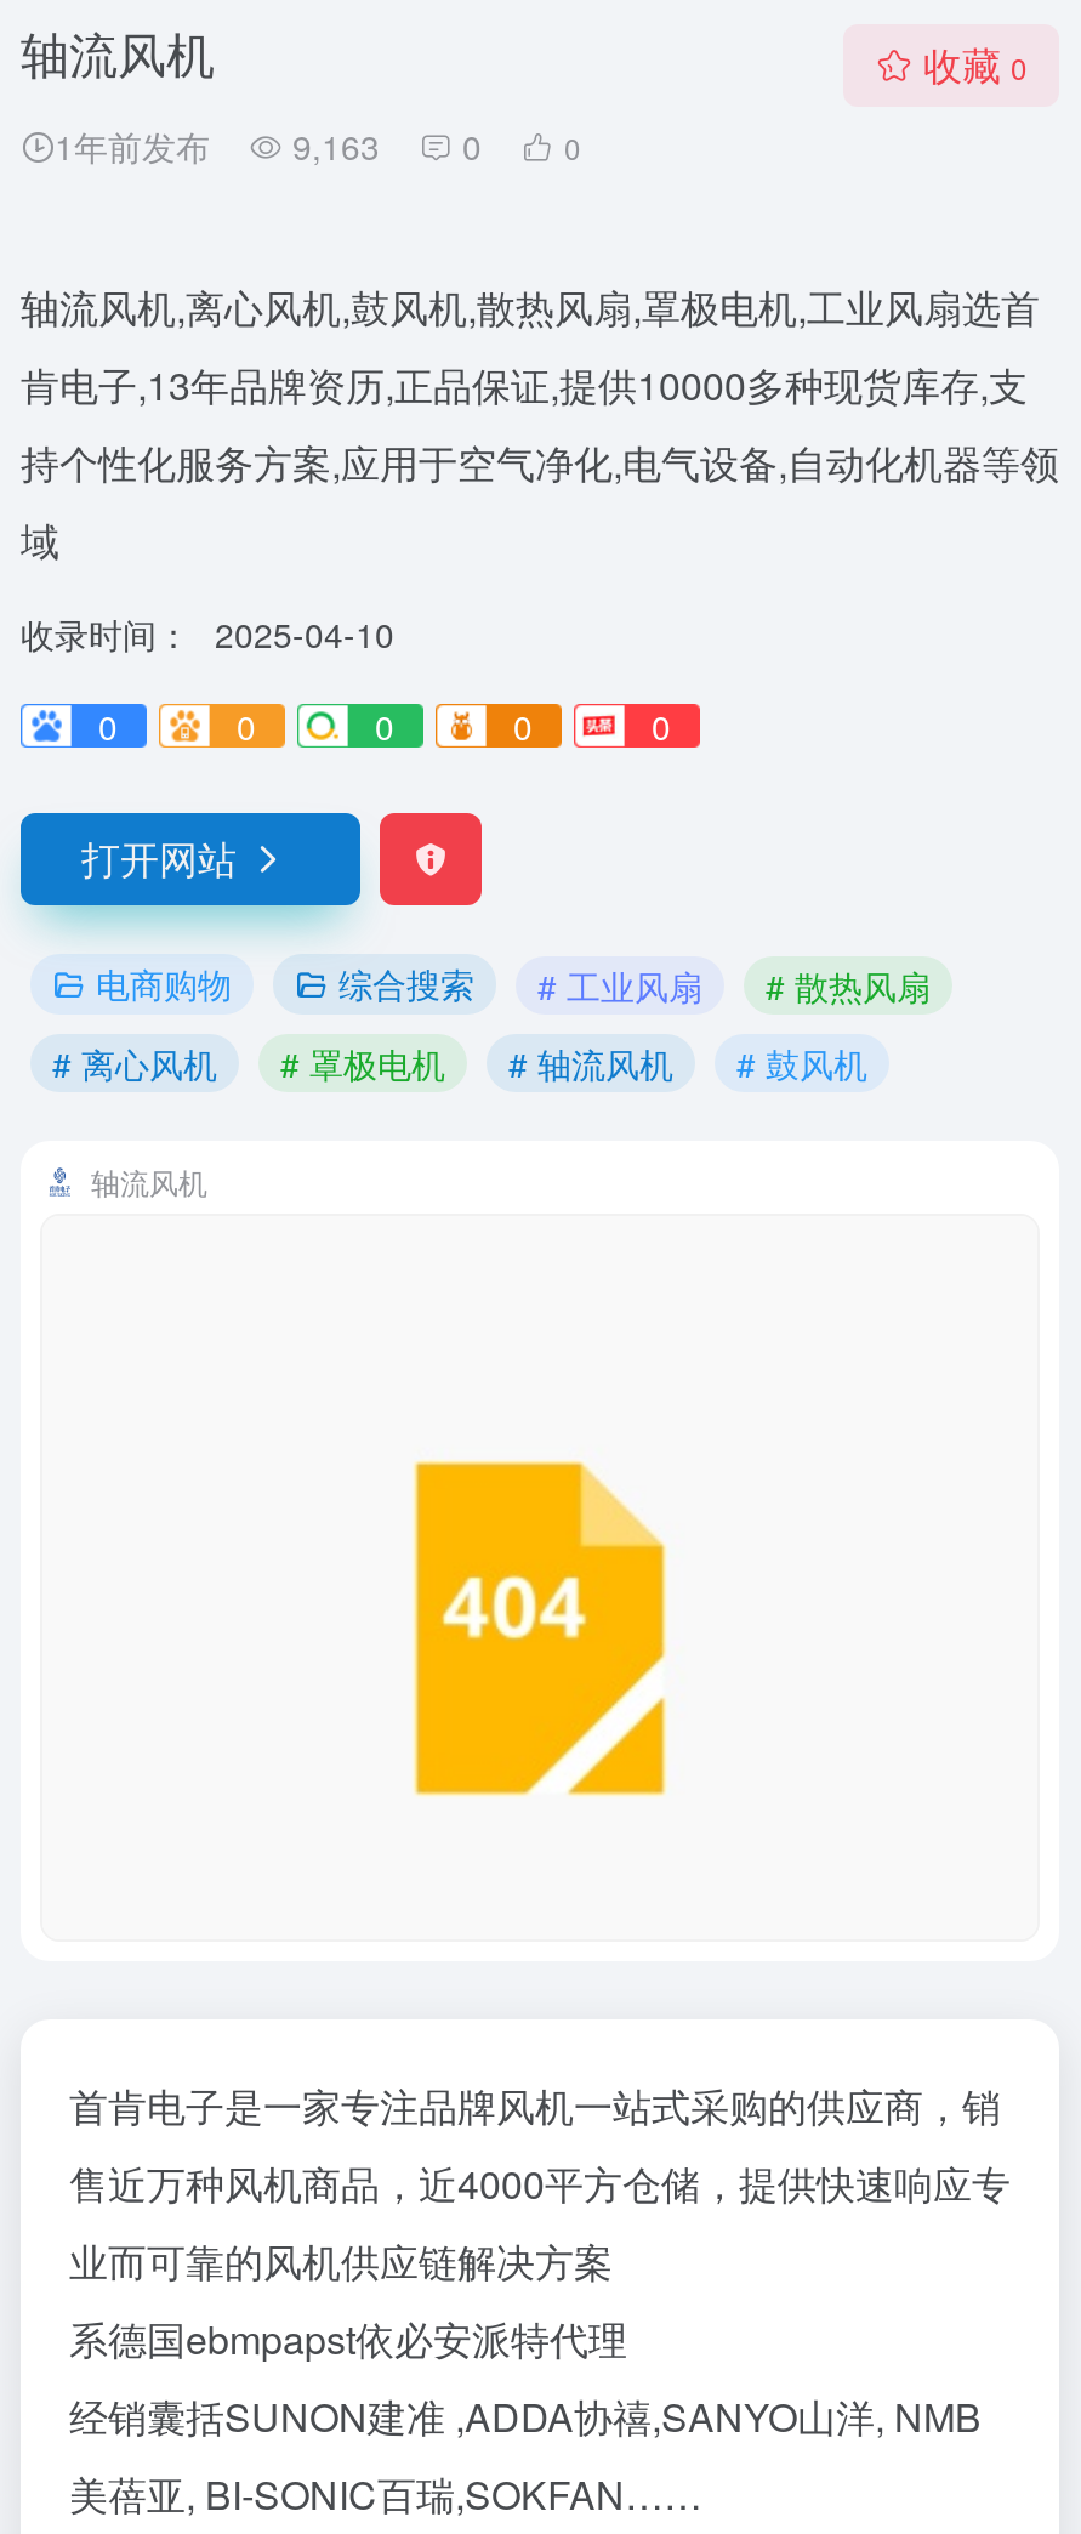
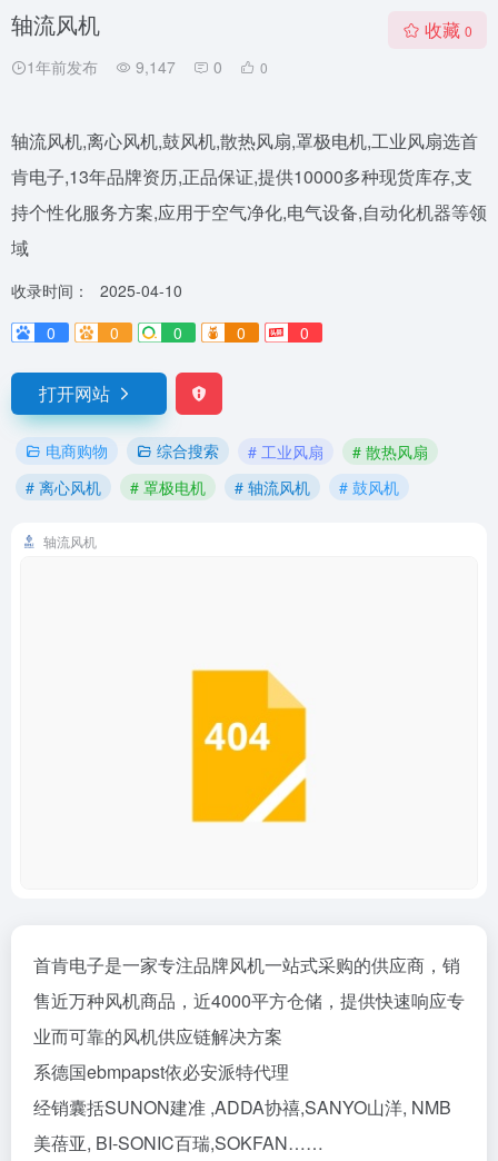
[55,121,581,170] 1年前发布 9,163 0 0 -> [27,56,268,78] 1年前发布 9,147 0 0

